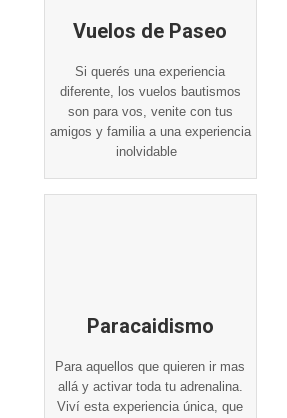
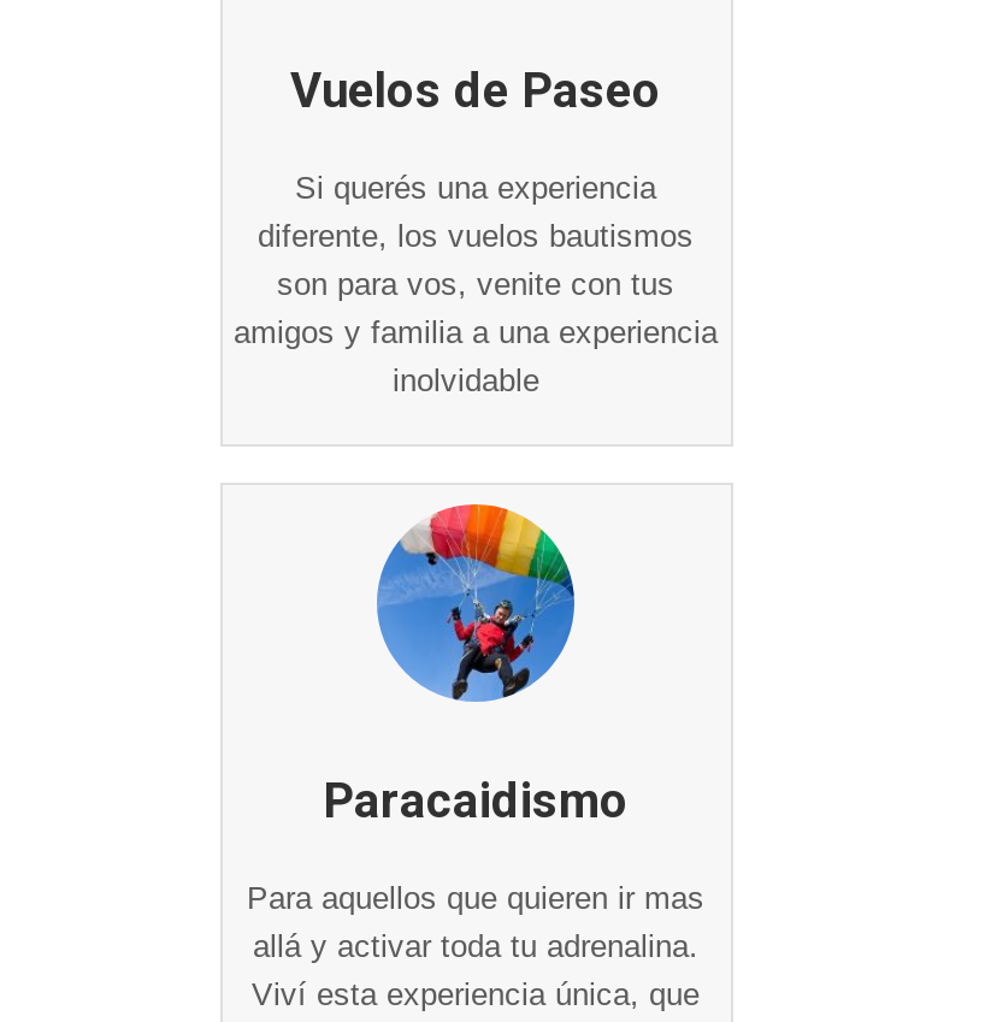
none -> [374,502,577,704] [image]

